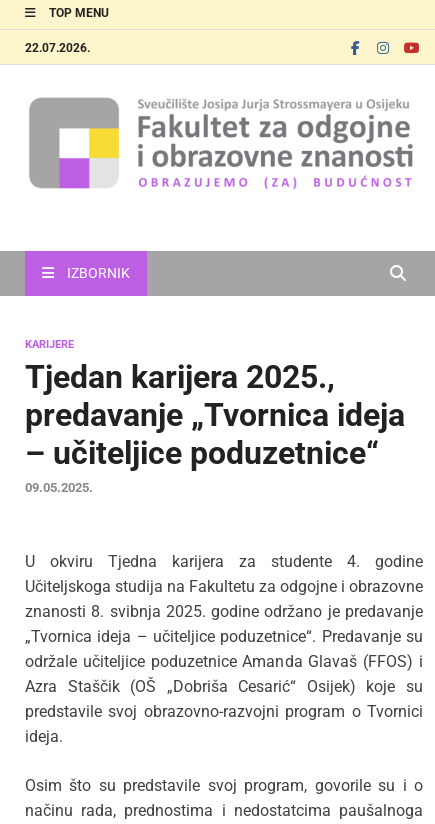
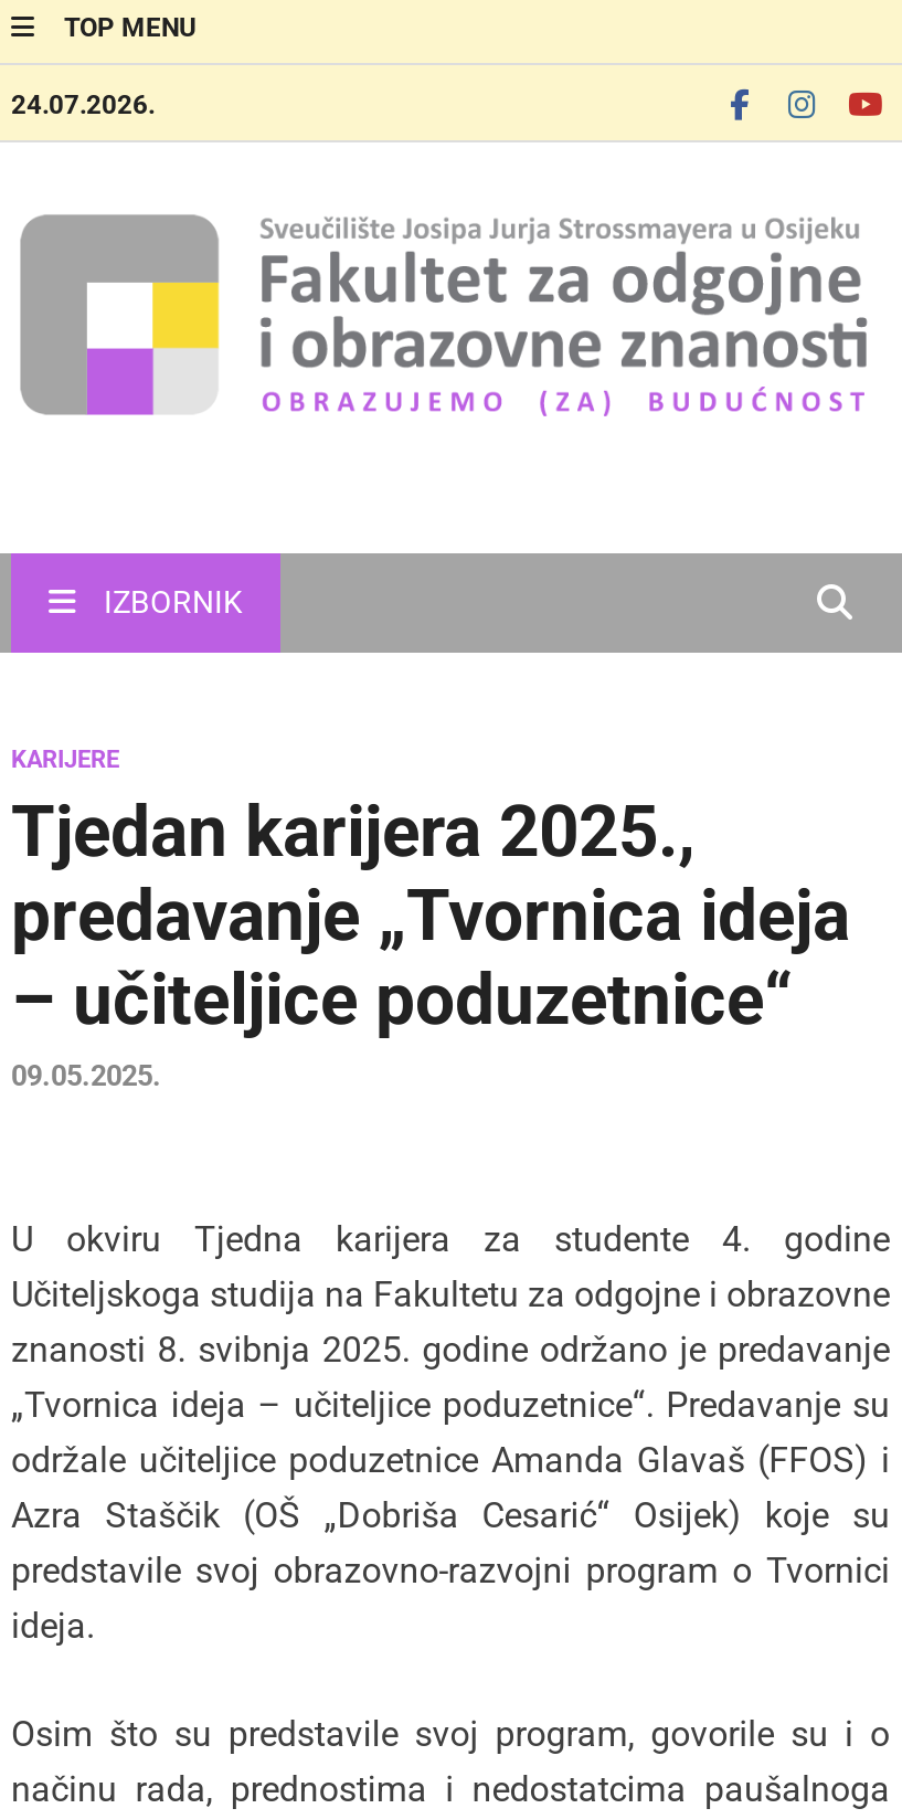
[25,40,90,54] 22.07.2026. -> [11,88,155,119] 24.07.2026.

